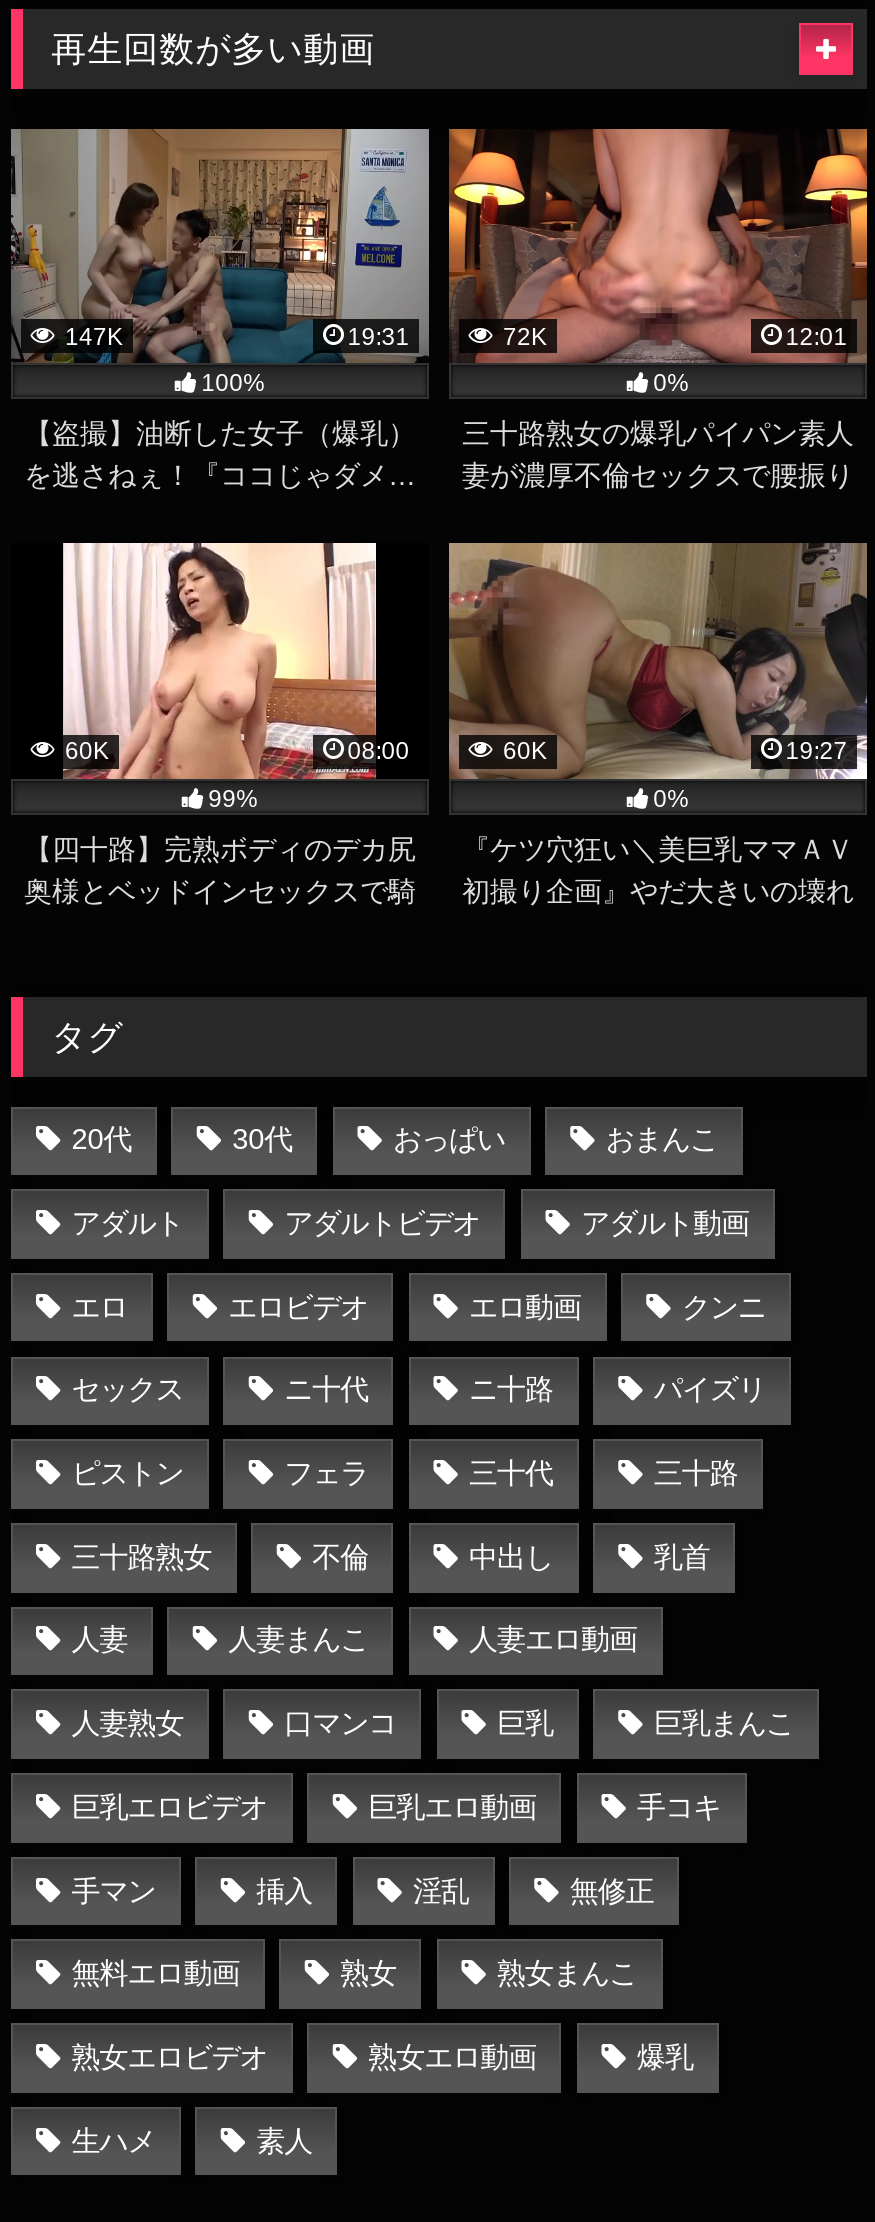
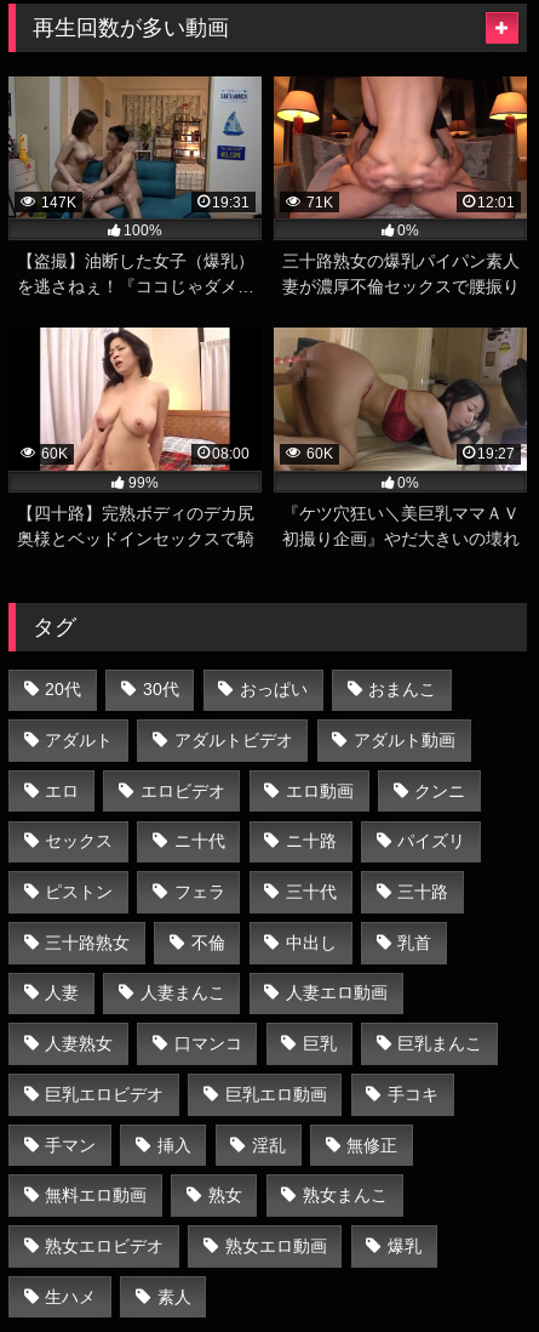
[497,323,547,351] 72K -> [303,194,333,211] 71K

